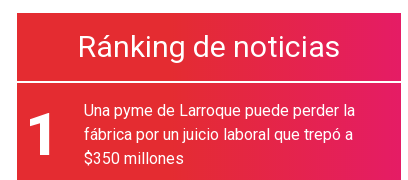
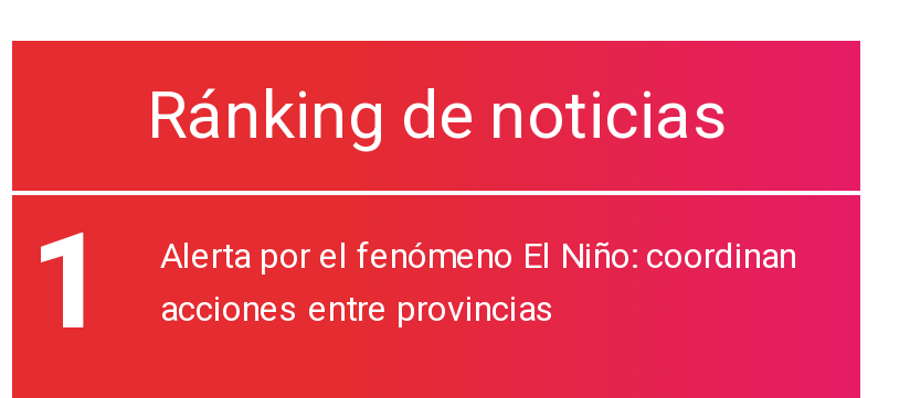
[84,101,355,168] Una pyme de Larroque puede perder la | fábrica por un juicio laboral que trepó a | $350 millones -> [160,235,796,330] Alerta por el fenómeno El Niño: coordinan | acciones entre provincias

